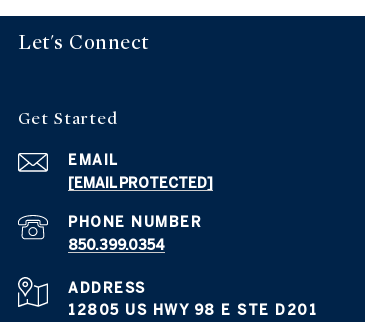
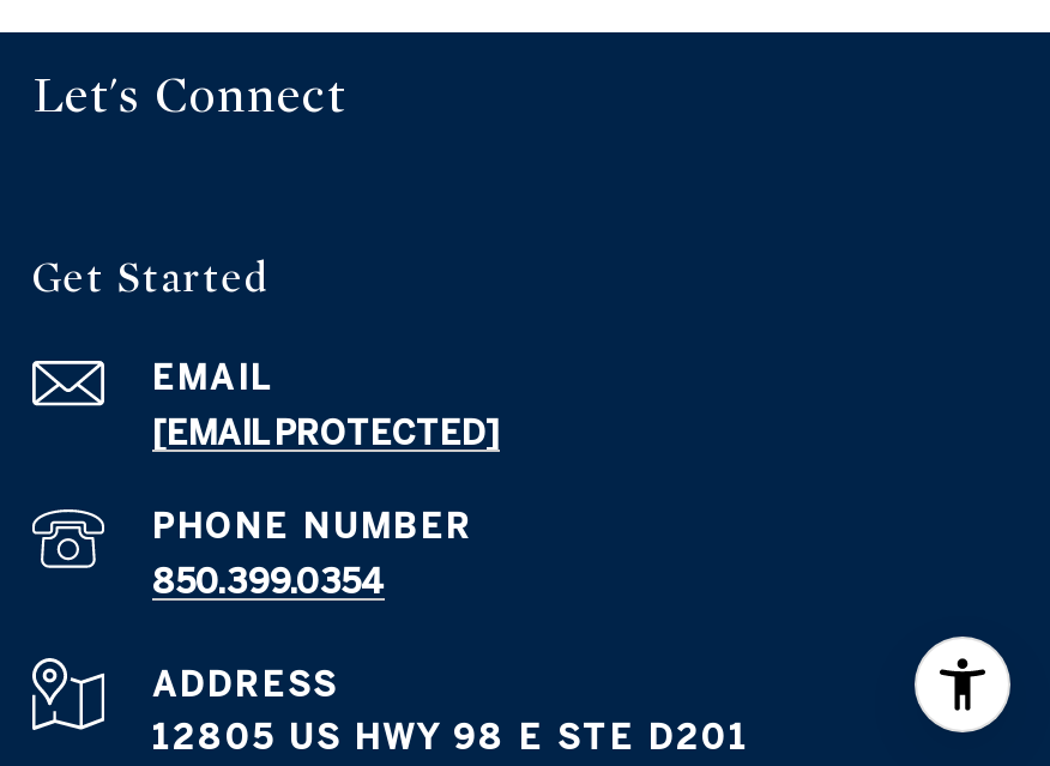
none -> [912,634,1013,735] [image]

